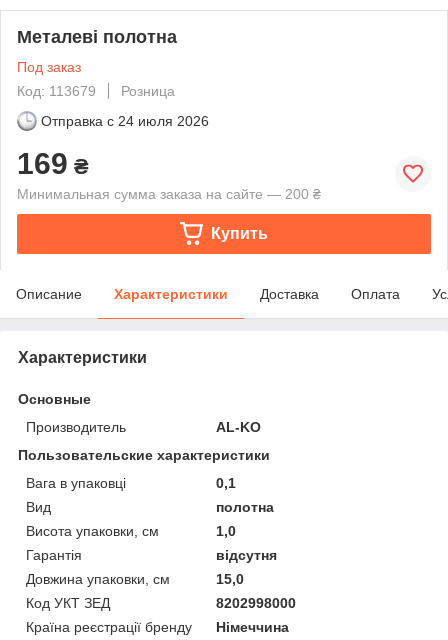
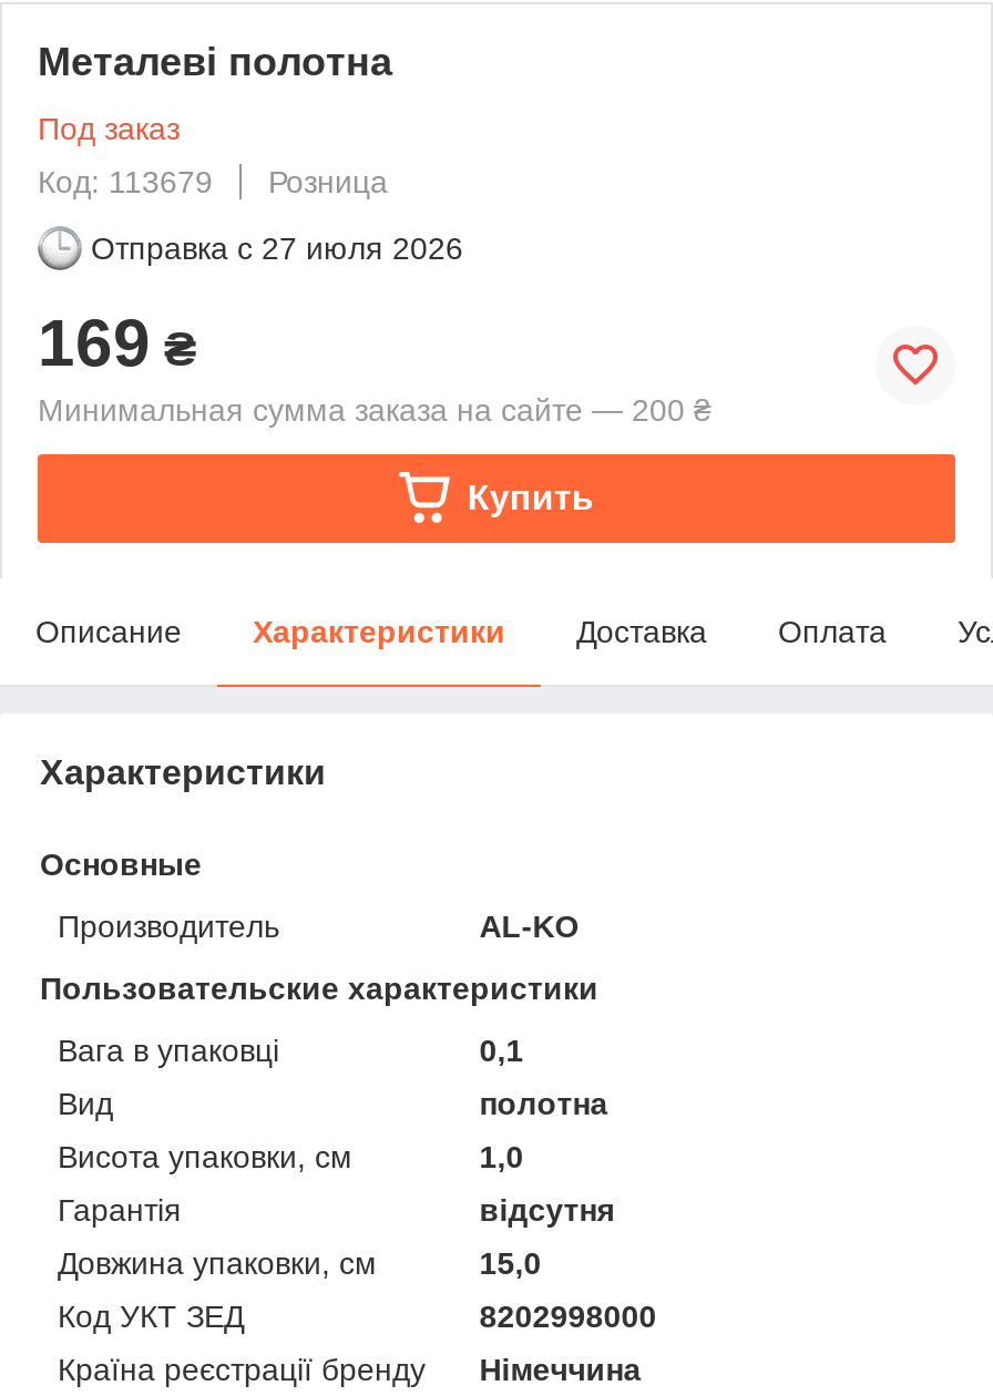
[41,113,209,129] Отправка с 24 июля 2026 -> [91,230,463,265] Отправка с 27 июля 2026

